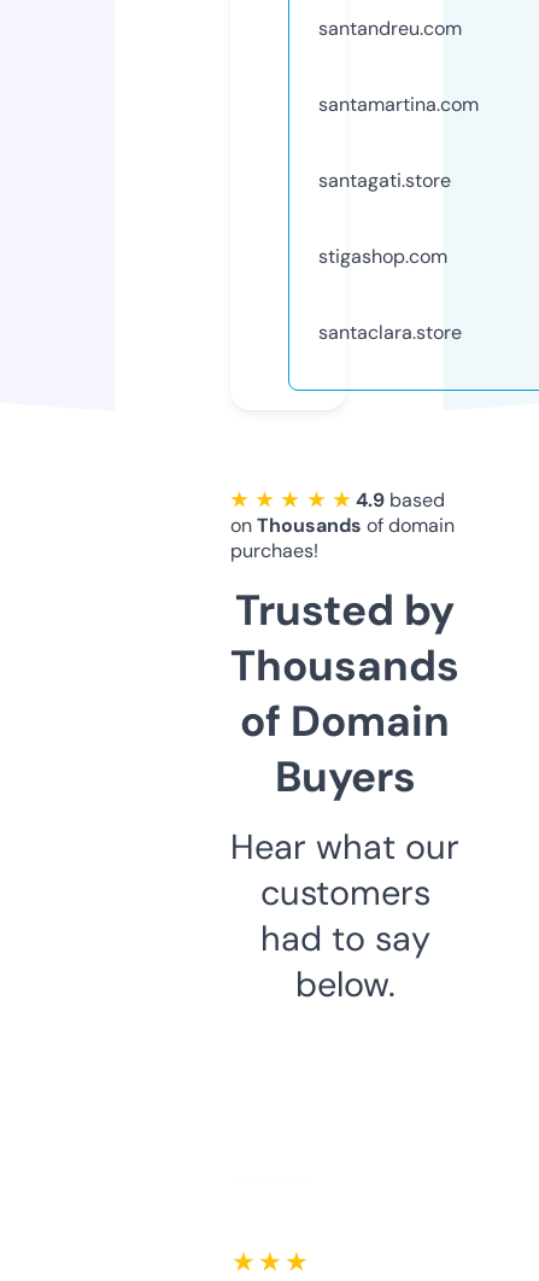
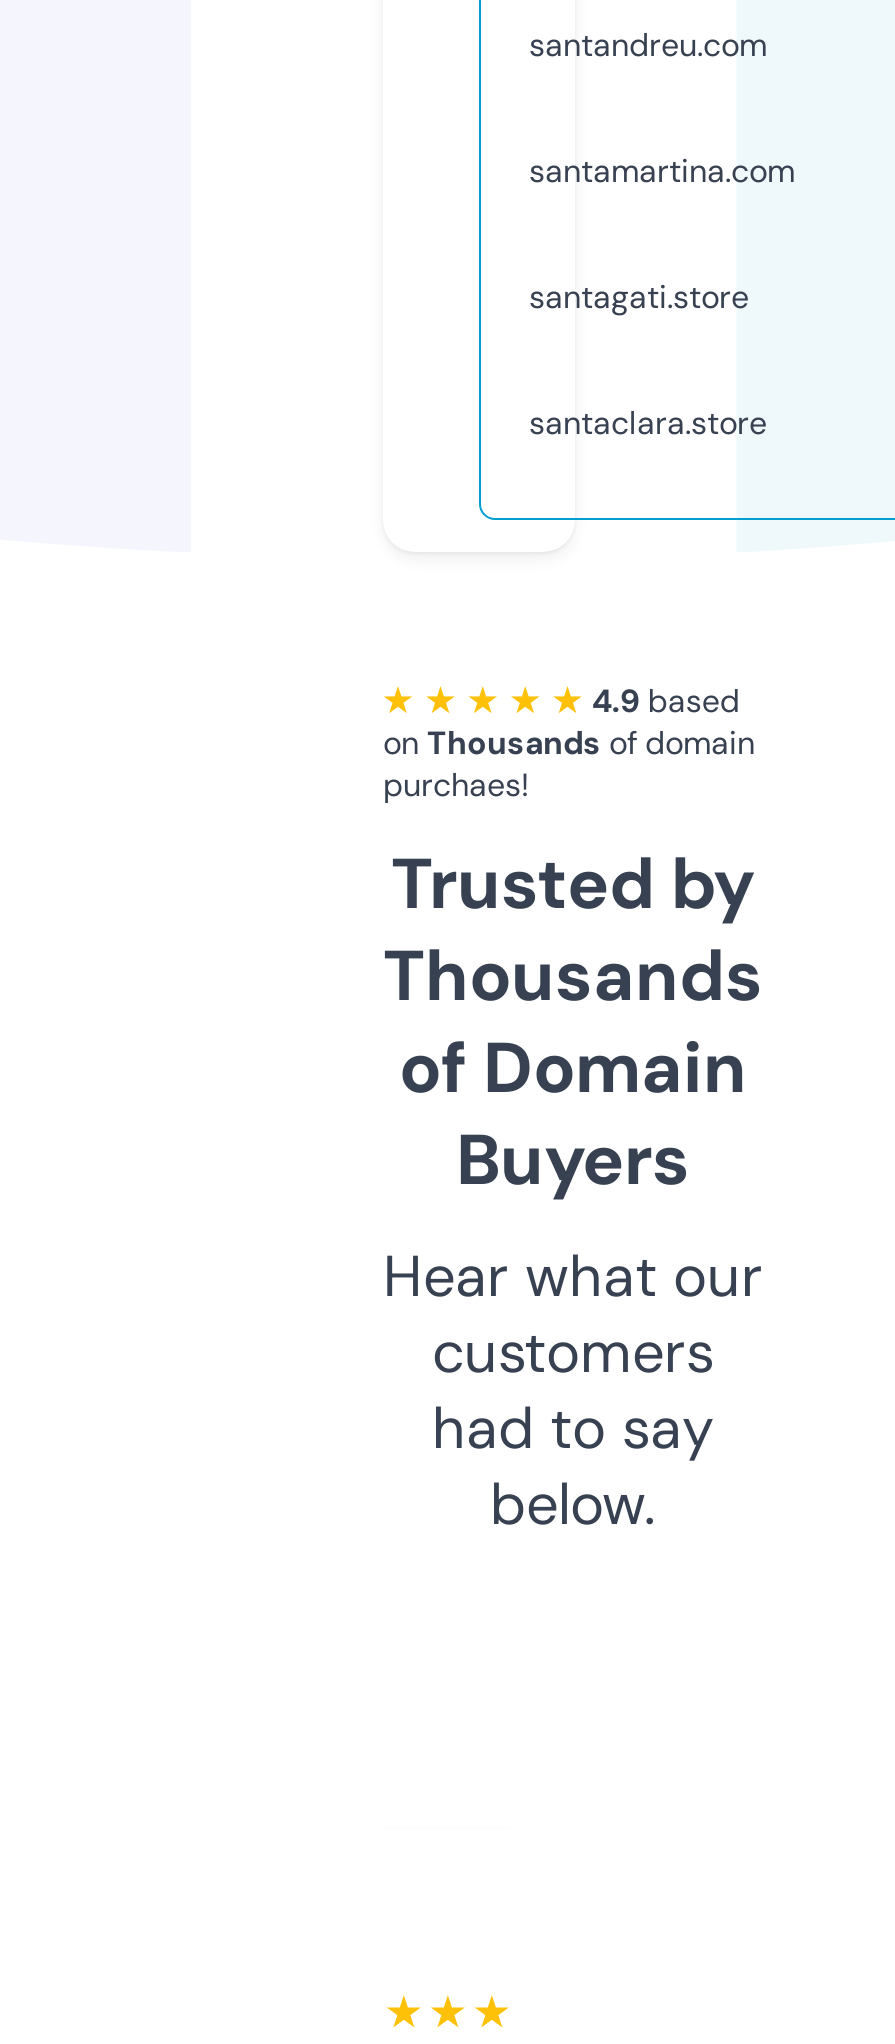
[318,243,447,269] stigashop.com -> none
moved [230,319,462,1007] -> [383,402,767,1542]: santaclara.store | on Thousands of domain | purchaes! | ... | had to say | below.

